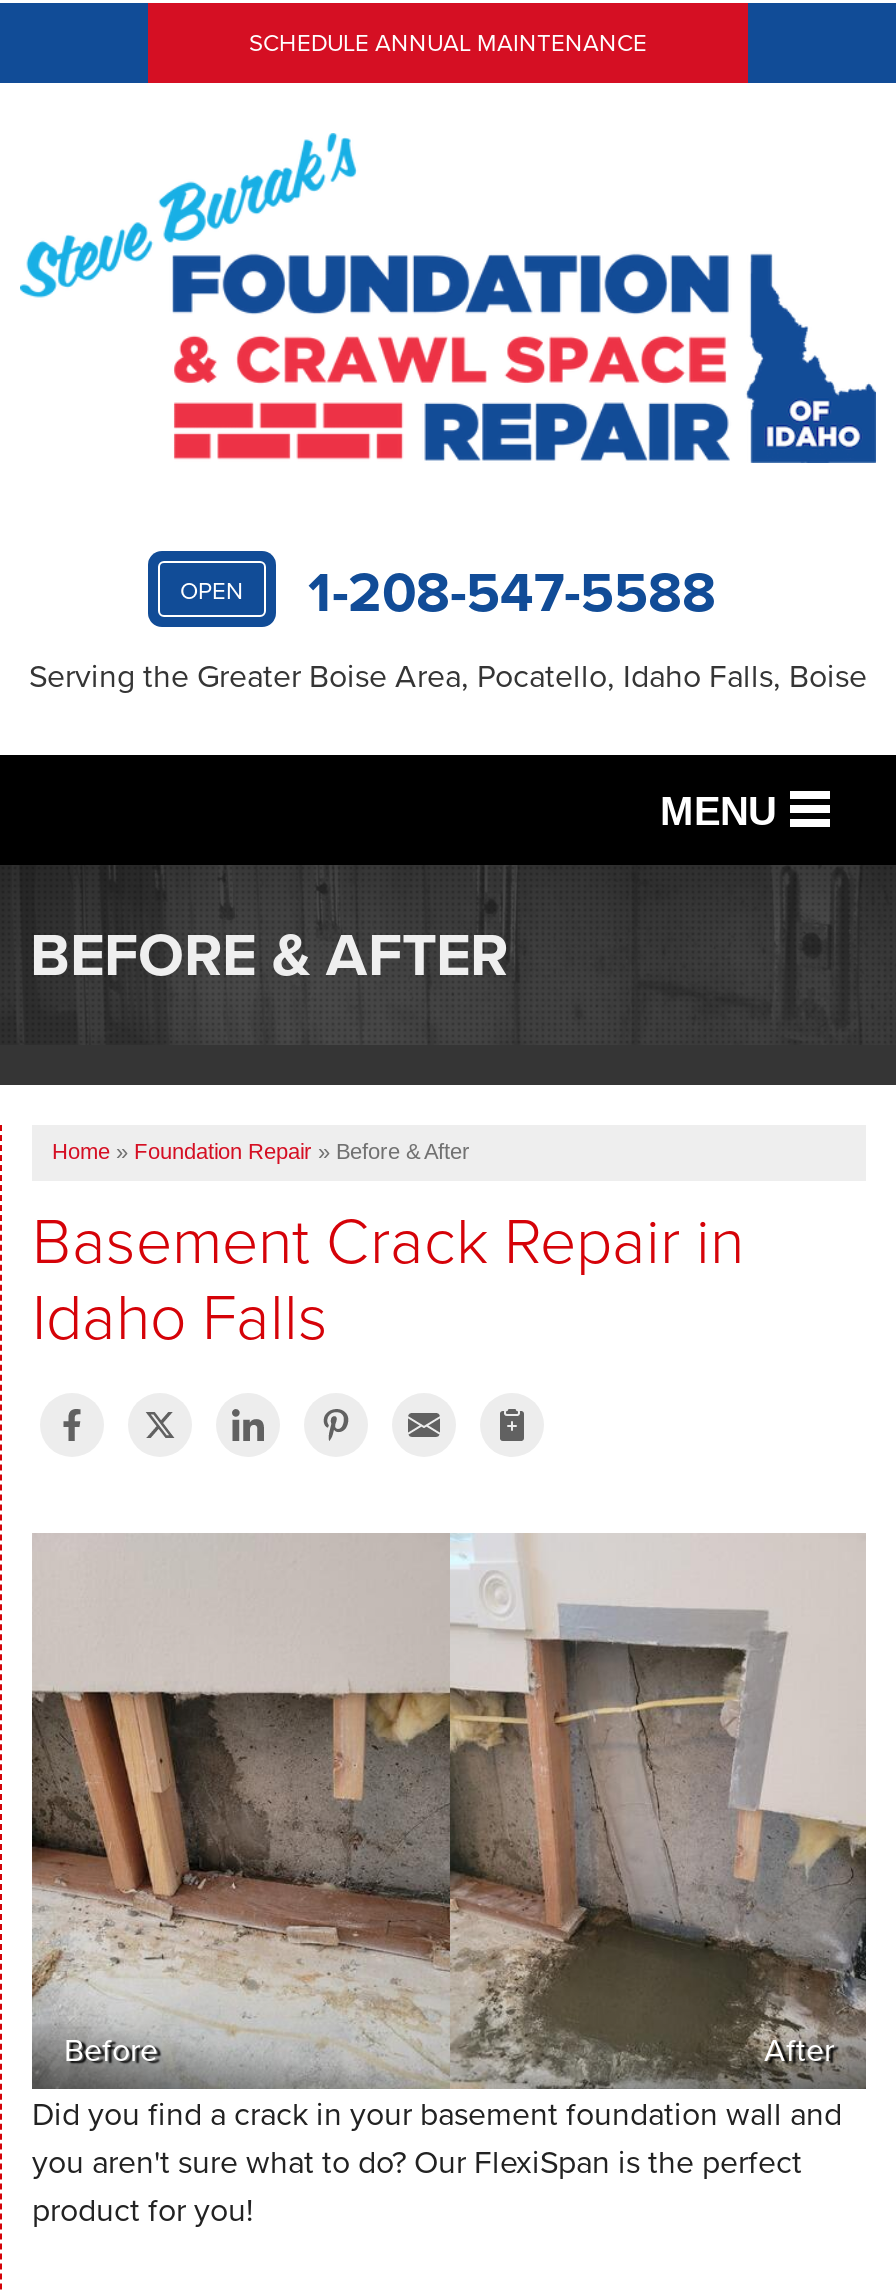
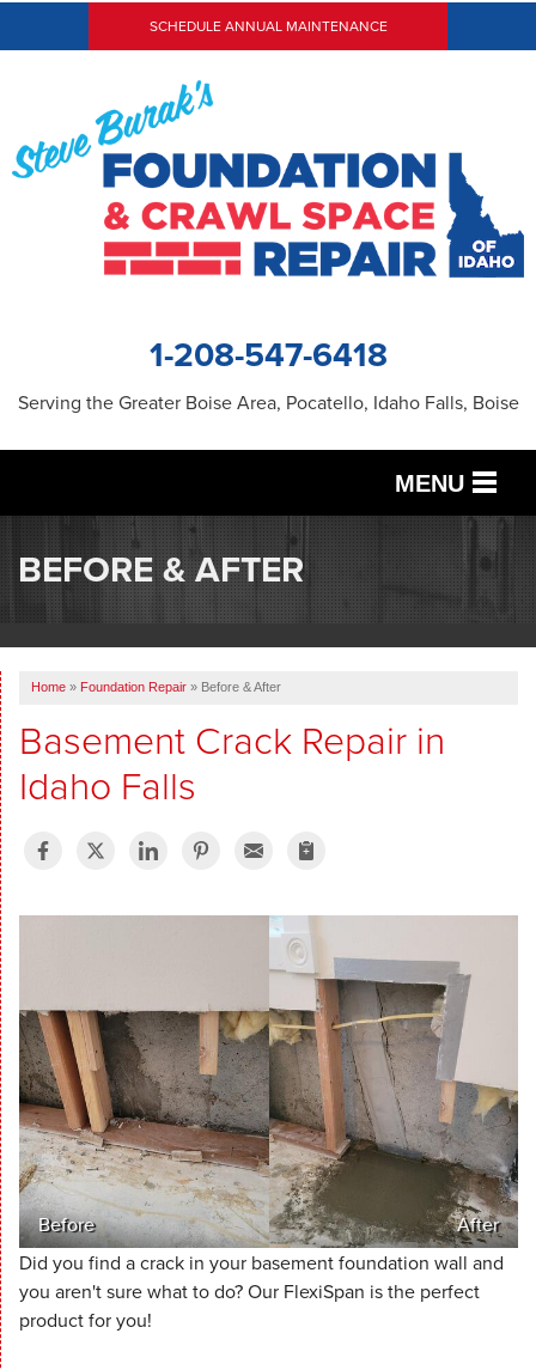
[180,552,716,632] OPEN | 1-208-547-5588 -> [149,331,387,378] 1-208-547-6418

